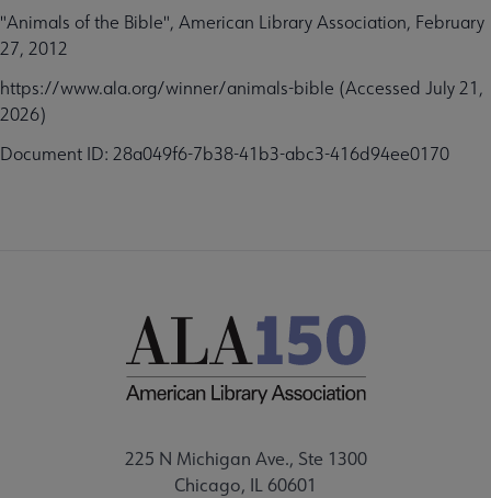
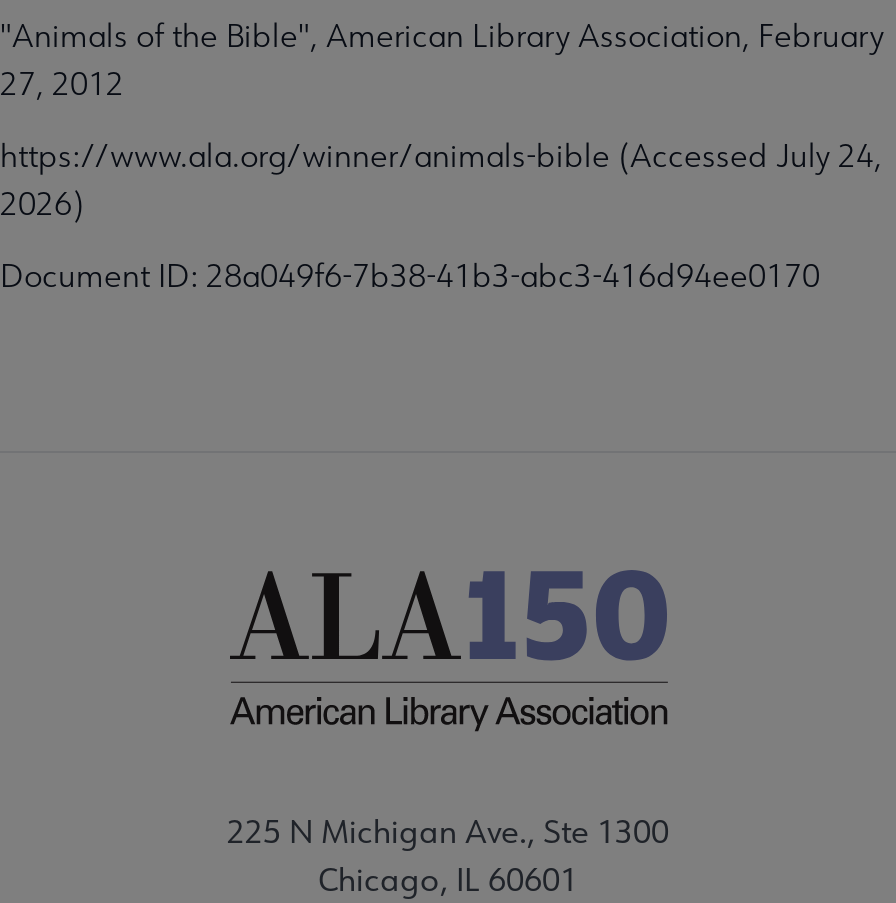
[0,77,483,99] https://www.ala.org/winner/animals-bible (Accessed July 21, -> [0,135,882,175] https://www.ala.org/winner/animals-bible (Accessed July 24,

